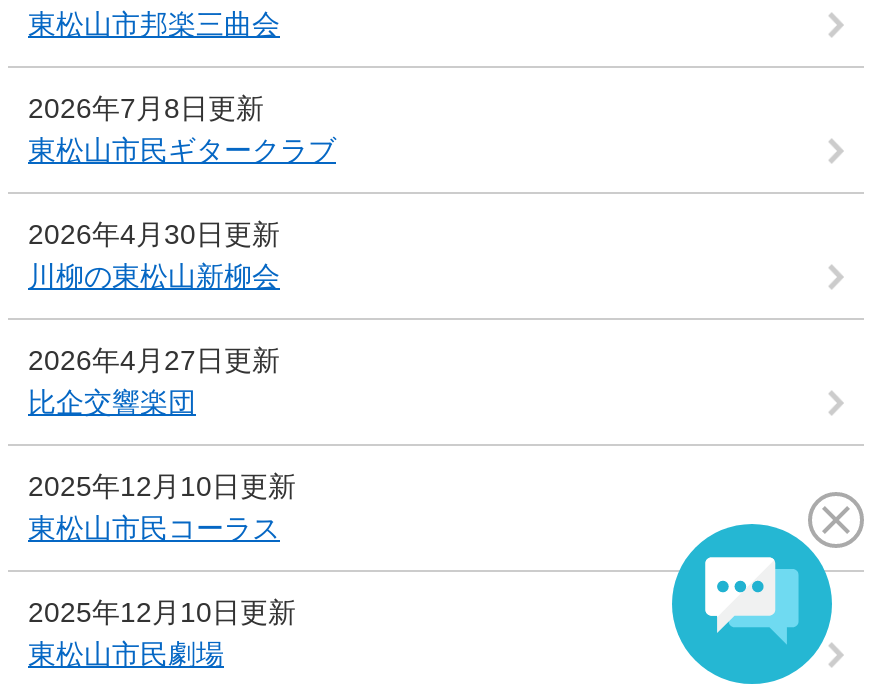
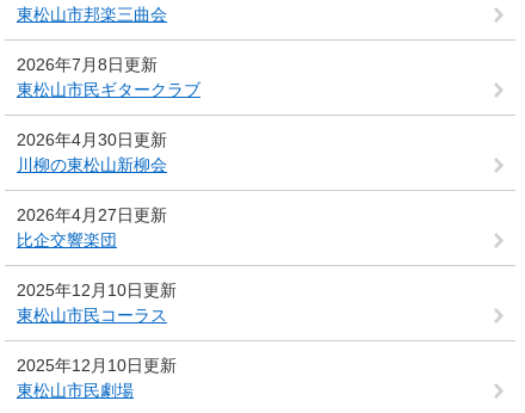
[670,492,864,686] [image] -> none

